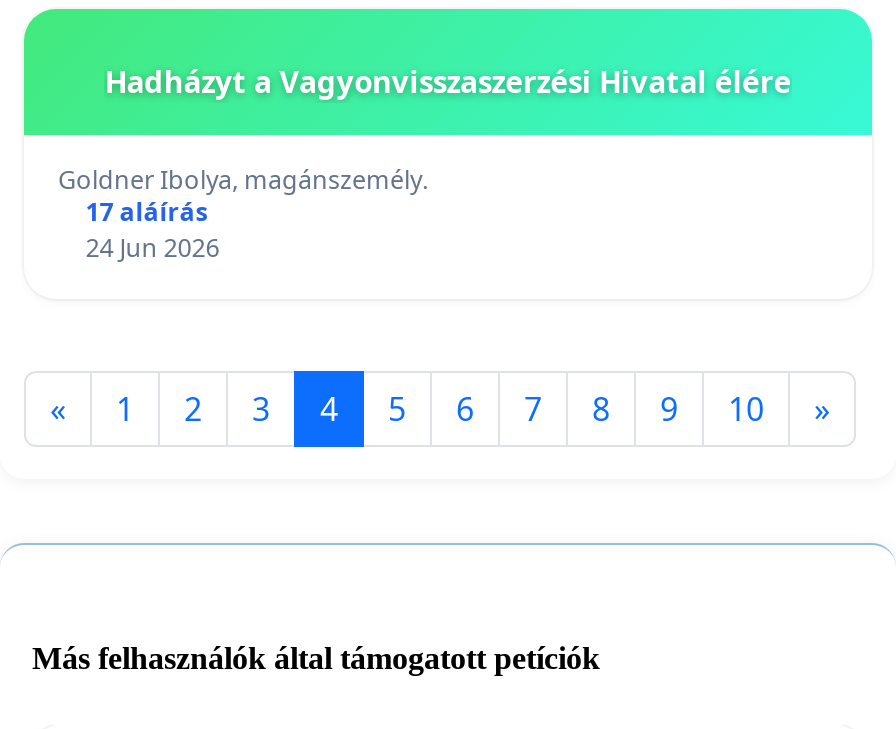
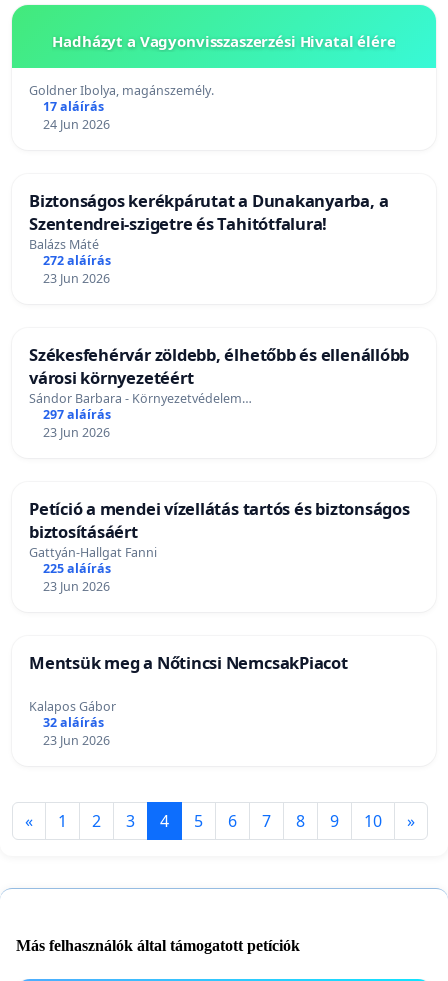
none -> [29,189,410,749] Biztonságos kerékpárutat a Dunakanyarba, a | Szentendrei-szigetre és Tahitótfalura! | Balázs Máté | 272 aláírás | 23 Jun 2026 | Székesfehérvár zöldebb, élhetőbb és ellenállóbb | városi környezetéért | Sándor Barbara - Környezetvédelem… | 297 aláírás | 23 Jun 2026 | Petíció a mendei vízellátás tartós és biztonságos | biztosításáért | Gattyán-Hallgat Fanni | 225 aláírás | 23 Jun 2026 | Mentsük meg a Nőtincsi NemcsakPiacot | Kalapos Gábor | 32 aláírás | 23 Jun 2026

